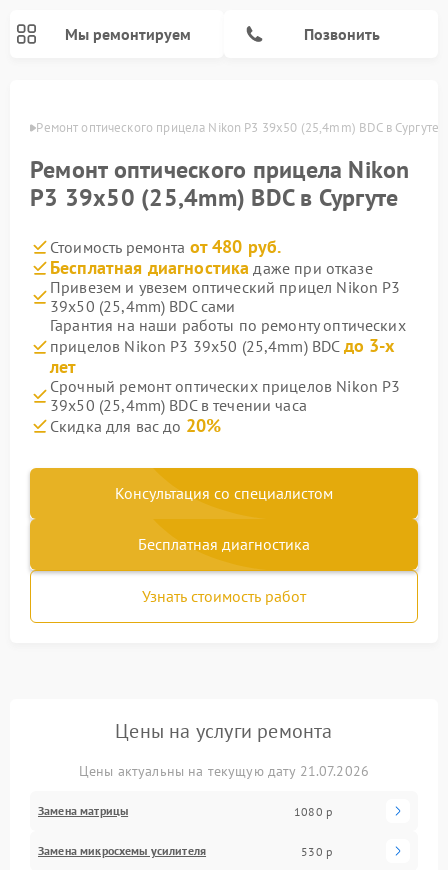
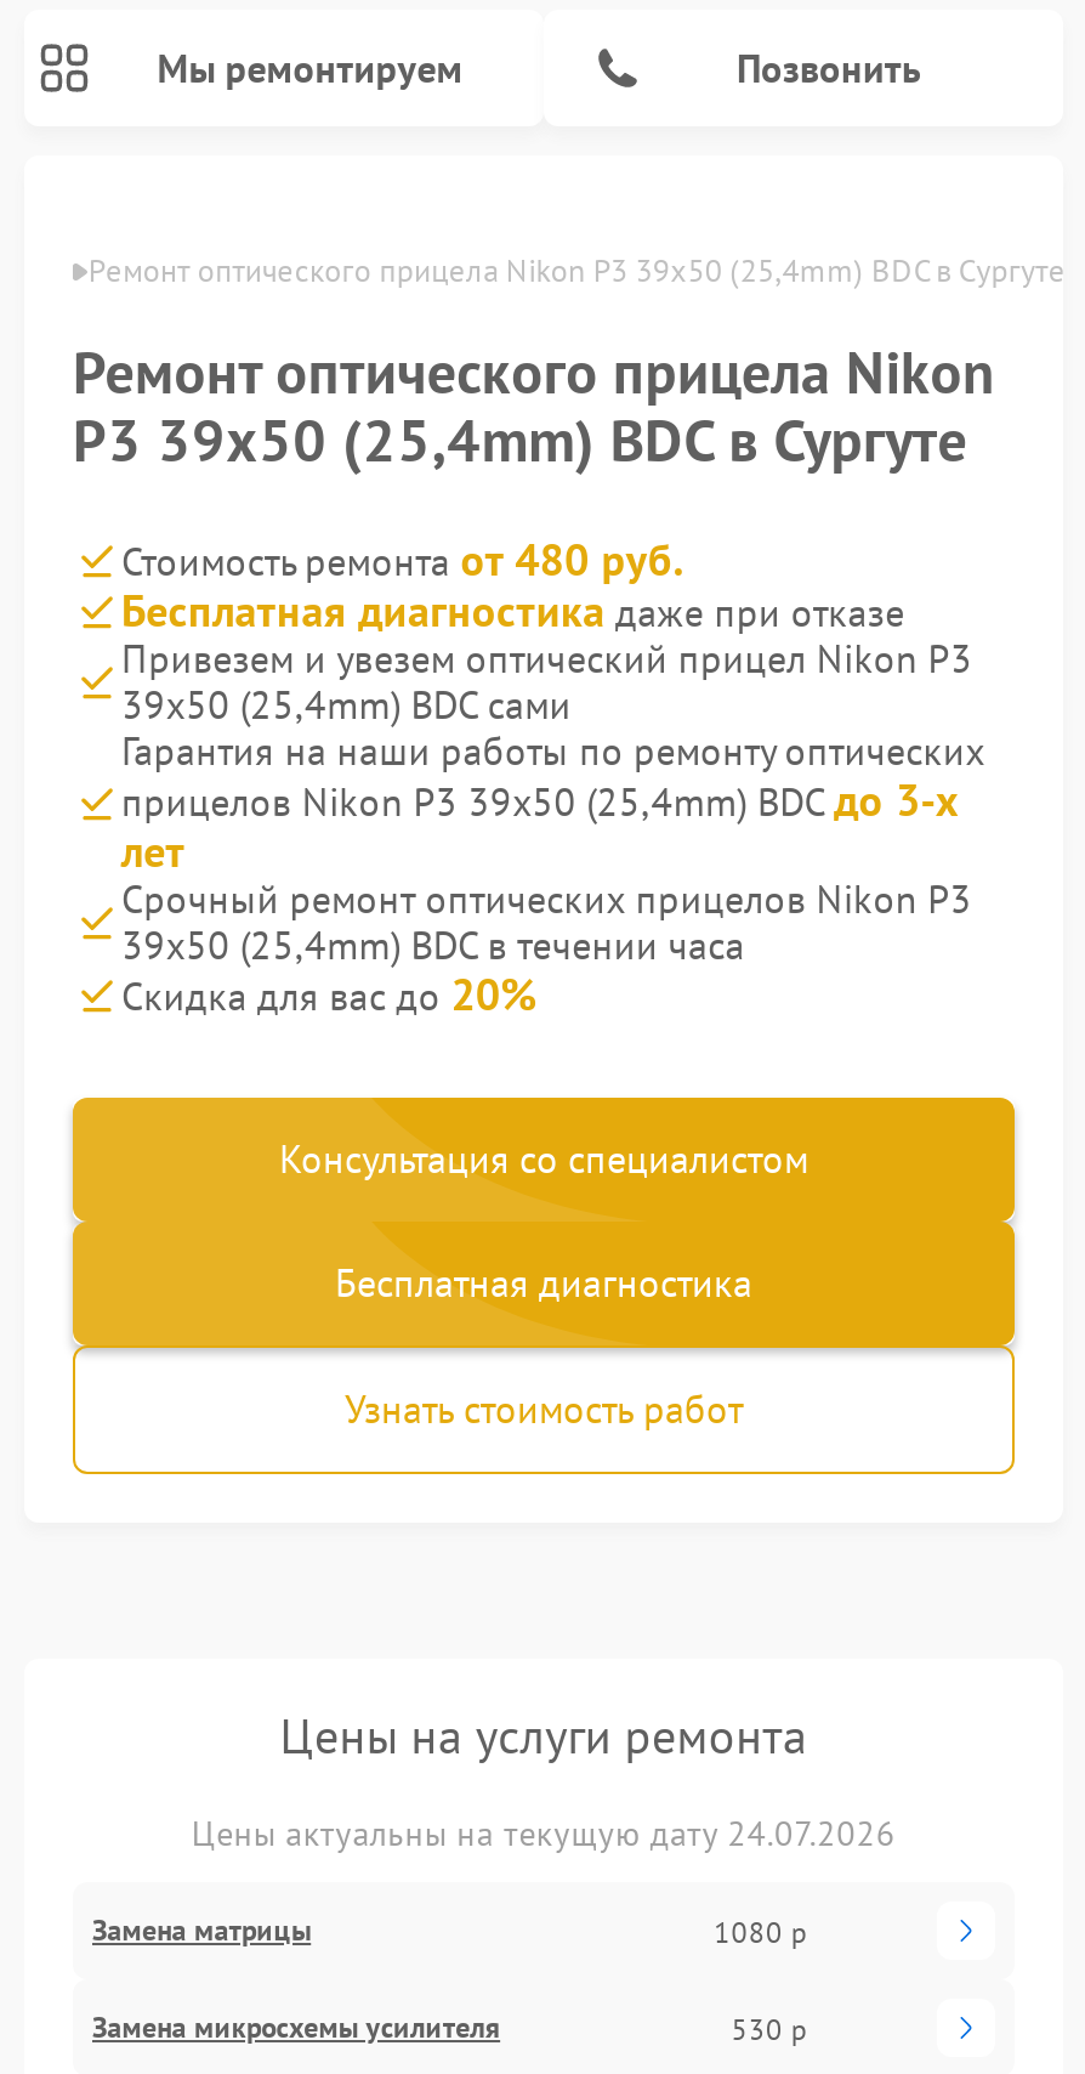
[79,762,369,780] Цены актуальны на текущую дату 21.07.2026 -> [192,1812,896,1855] Цены актуальны на текущую дату 24.07.2026

